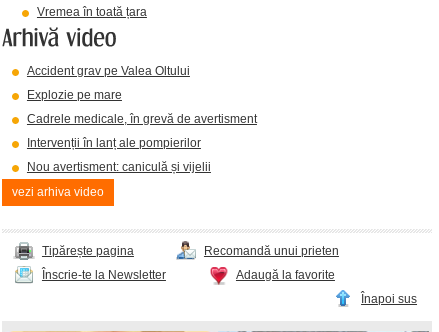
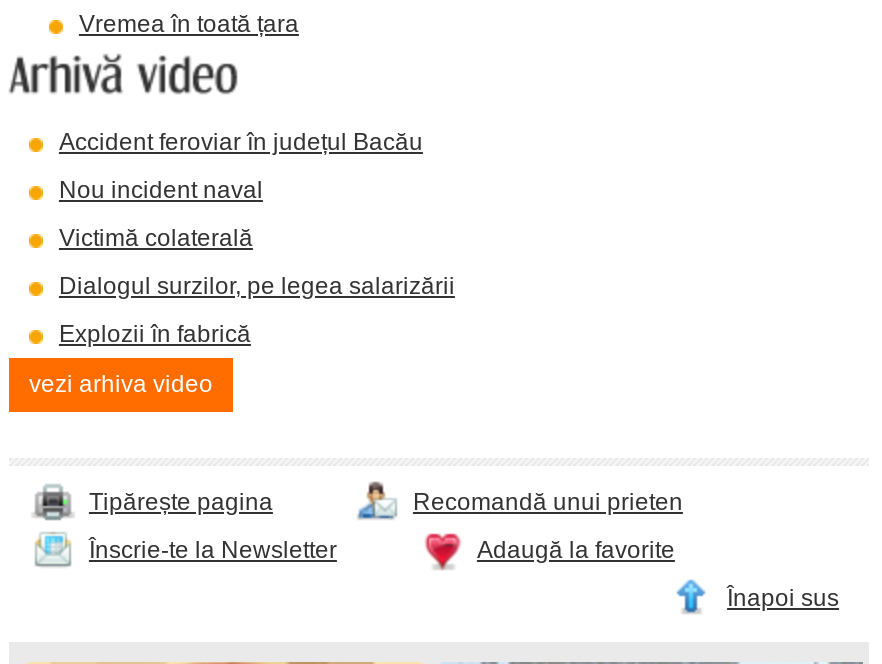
[27,64,190,78] Accident grav pe Valea Oltului -> [59,128,423,156] Accident feroviar în județul Bacău
[27,88,122,102] Explozie pe mare -> [59,176,263,204] Nou incident naval
[27,112,257,126] Cadrele medicale, în grevă de avertisment -> [59,224,253,252] Victimă colaterală
[27,136,201,150] Intervenții în lanț ale pompierilor -> [59,272,455,300] Dialogul surzilor, pe legea salarizării
[27,160,211,174] Nou avertisment: caniculă și vijelii -> [59,320,251,348] Explozii în fabrică

